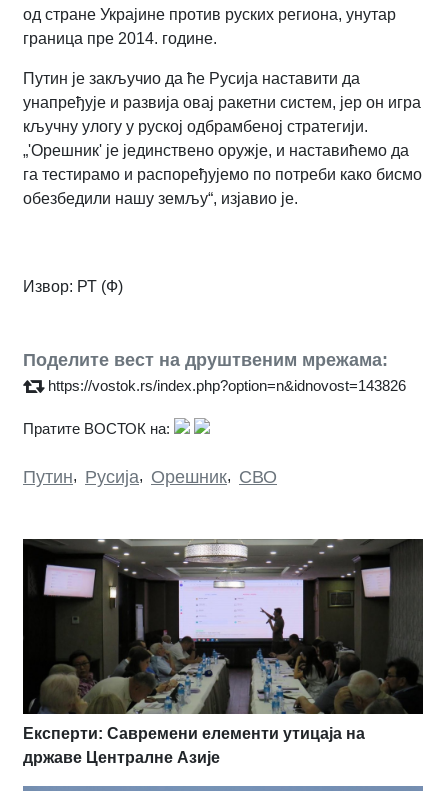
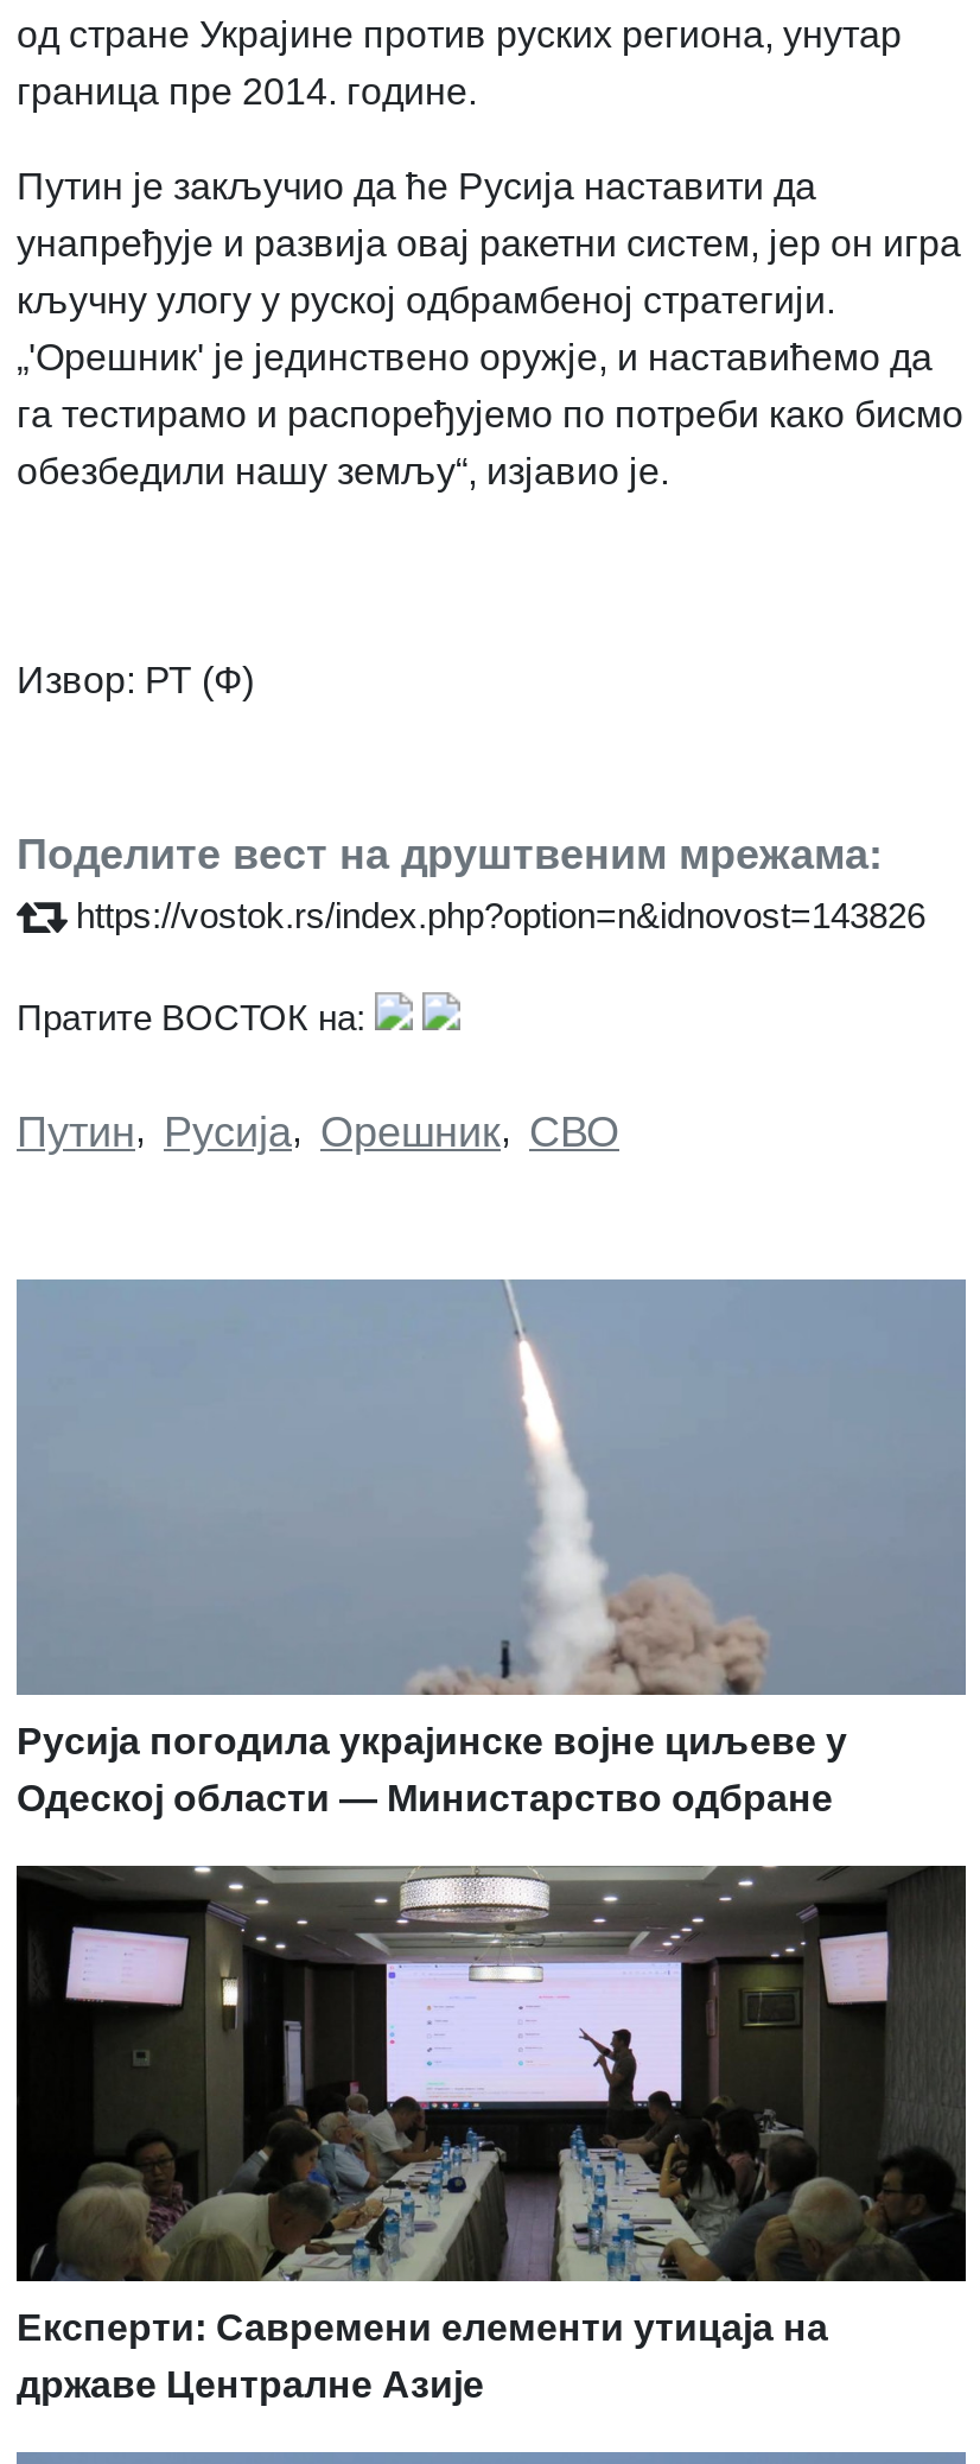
none -> [17,1279,966,1817] [image] | Русија погодила украјинске војне циљеве у | Одеској области — Министарство одбране

